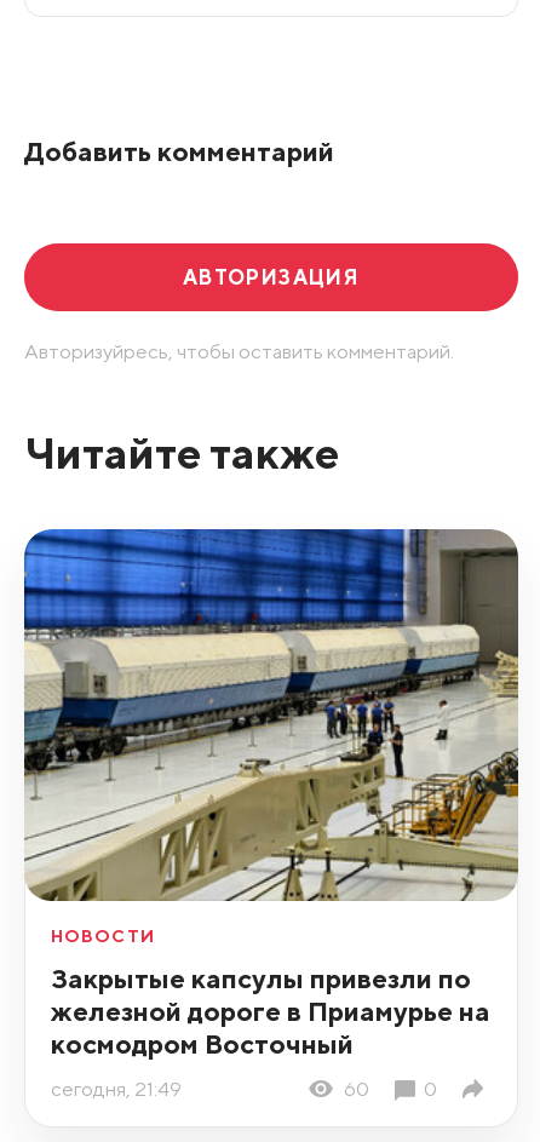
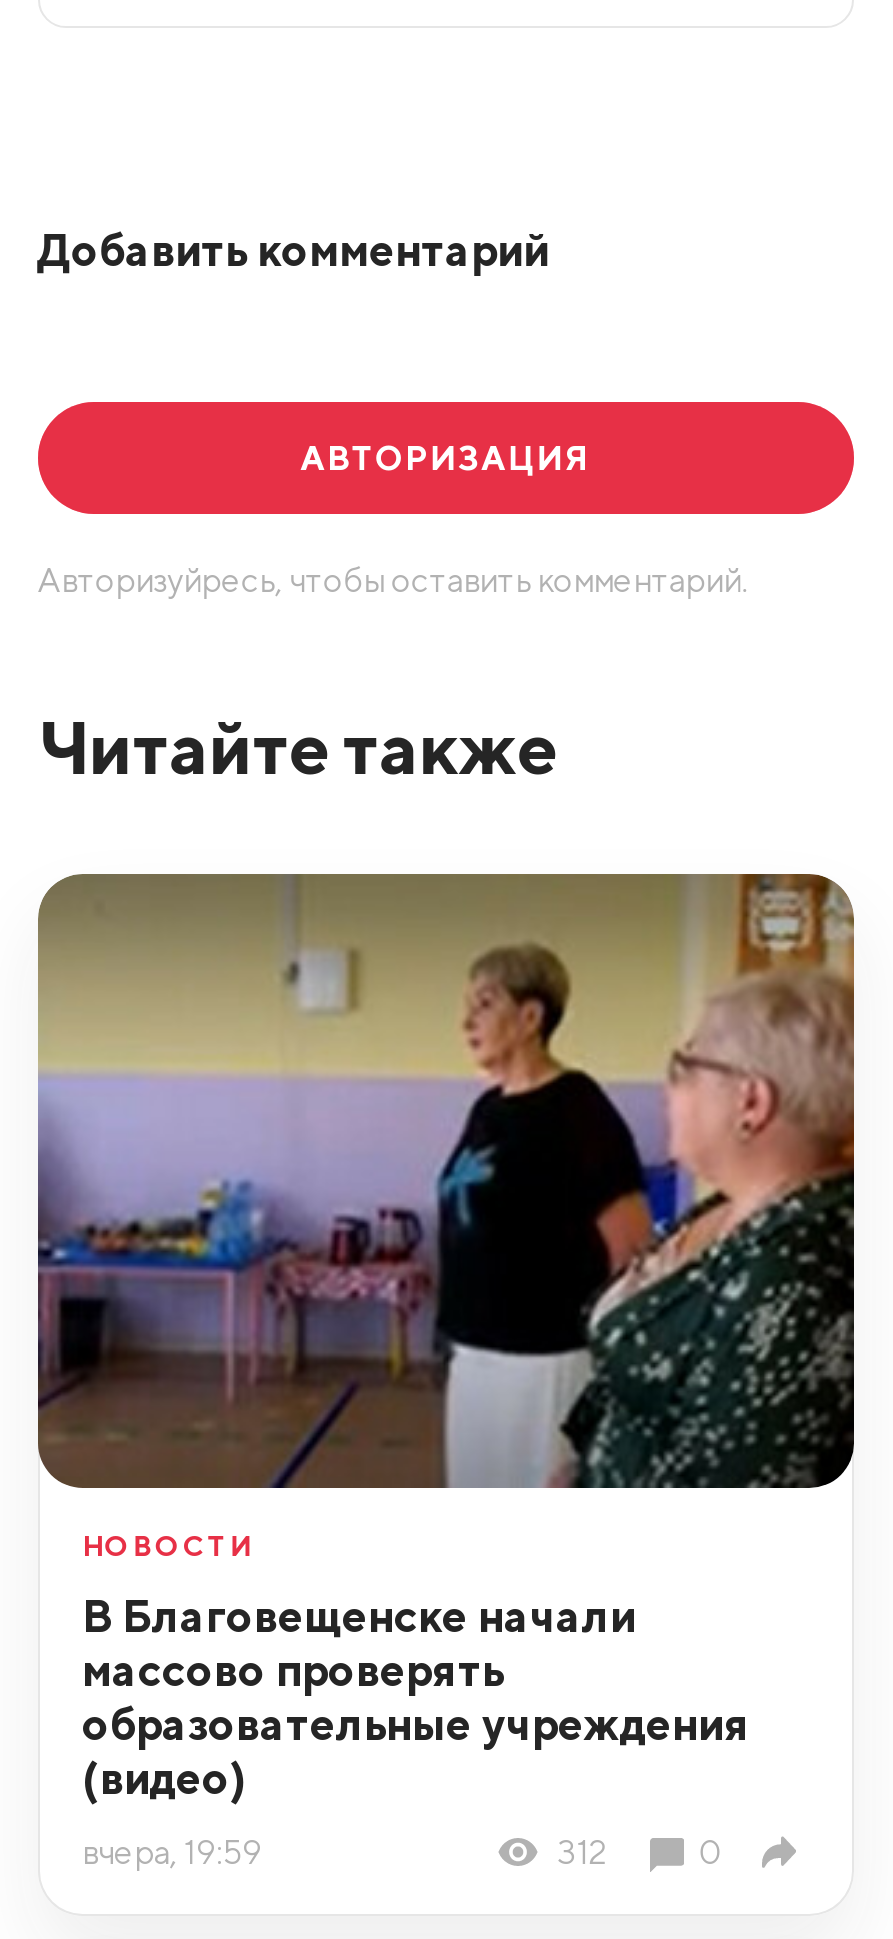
[23,528,519,902] [image] -> [36,872,856,1490] [image]
[51,962,490,1060] Закрытые капсулы привезли по | железной дороге в Приамурье на | космодром Восточный -> [82,1588,750,1804] В Благовещенске начали | массово проверять | образовательные учреждения | (видео)
[51,1076,370,1101] сегодня, 21:49 | 60 -> [82,1832,609,1872] вчера, 19:59 | 312

